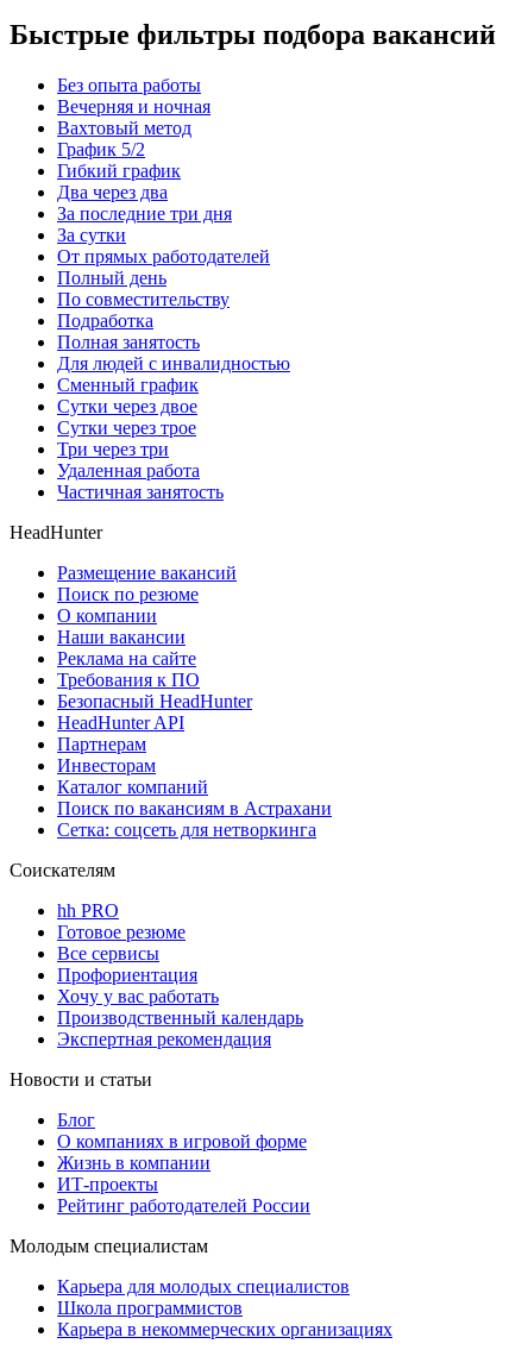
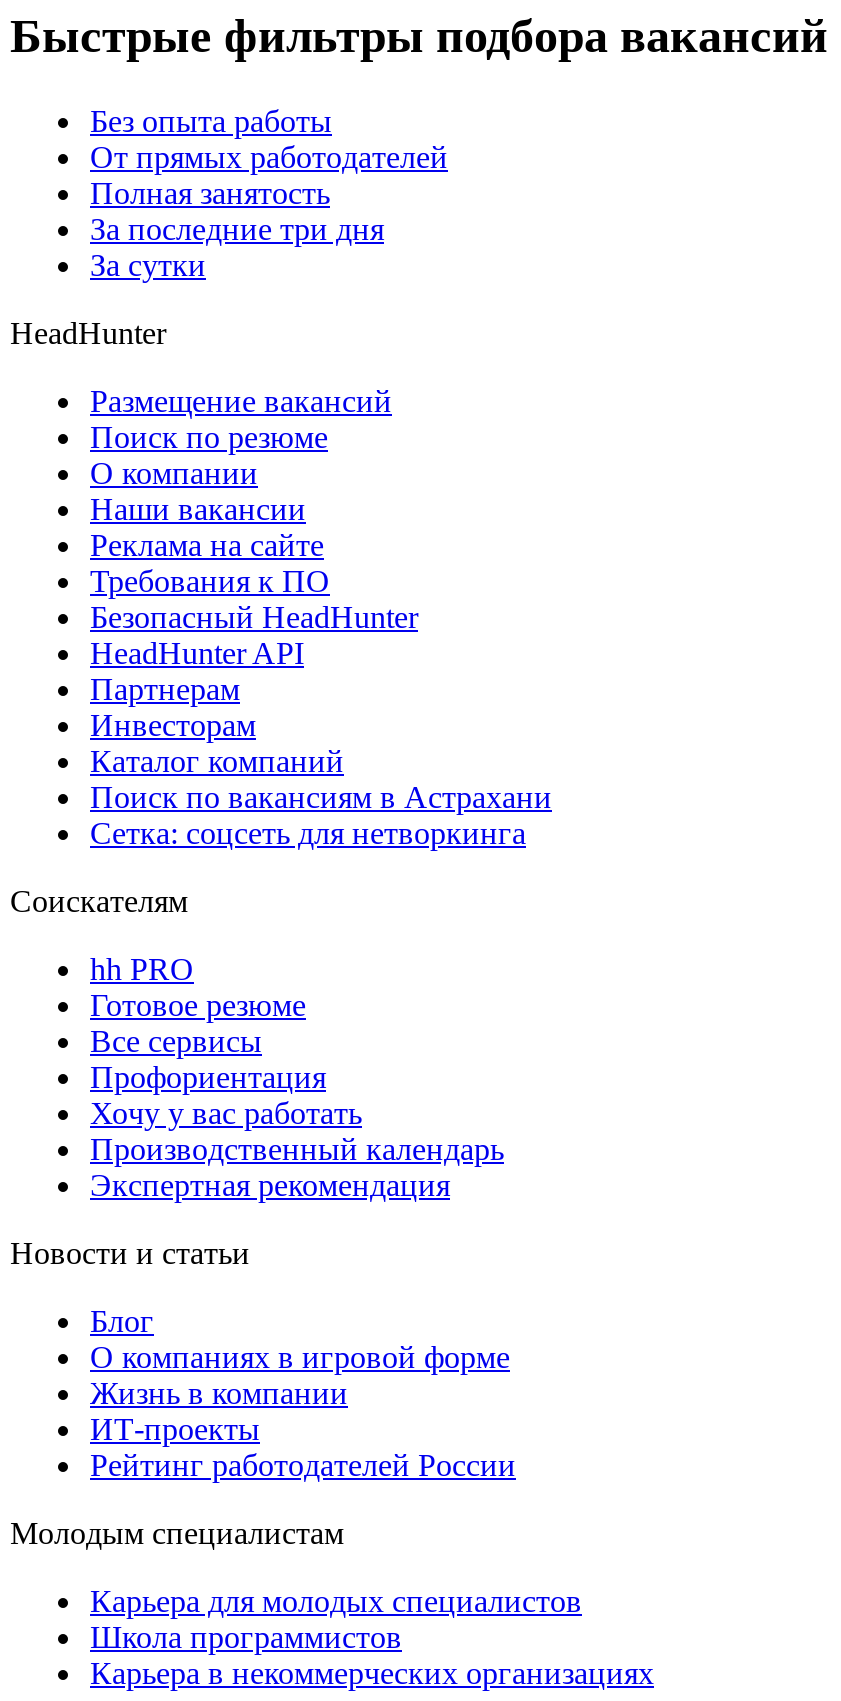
[57,96,210,202] Вечерняя и ночная | Вахтовый метод | График 5/2 | Гибкий график | Два через два -> none
moved [57,246,270,266] -> [90,140,448,174]: От прямых работодателей
[57,268,290,502] Полный день | По совместительству | Подработка | Для людей с инвалидностью | Сменный график | Сутки через двое | Сутки через трое | Три через три | Удаленная работа | Частичная занятость -> none
moved [57,332,200,352] -> [90,176,330,210]: Полная занятость

